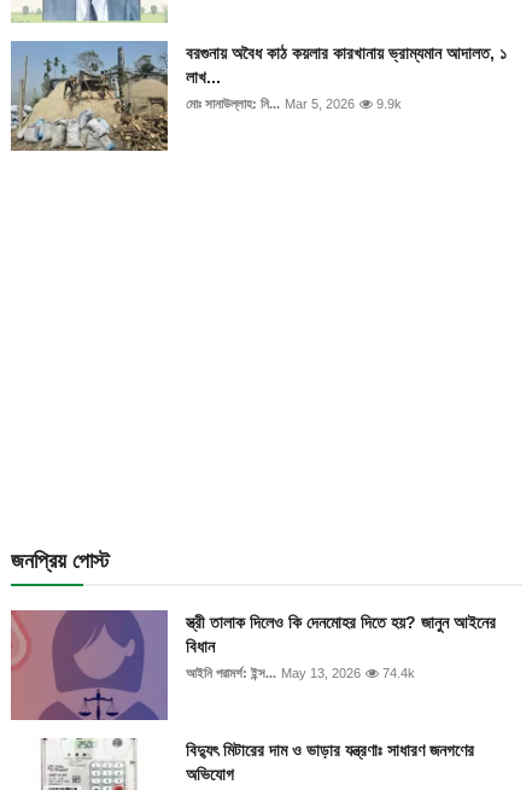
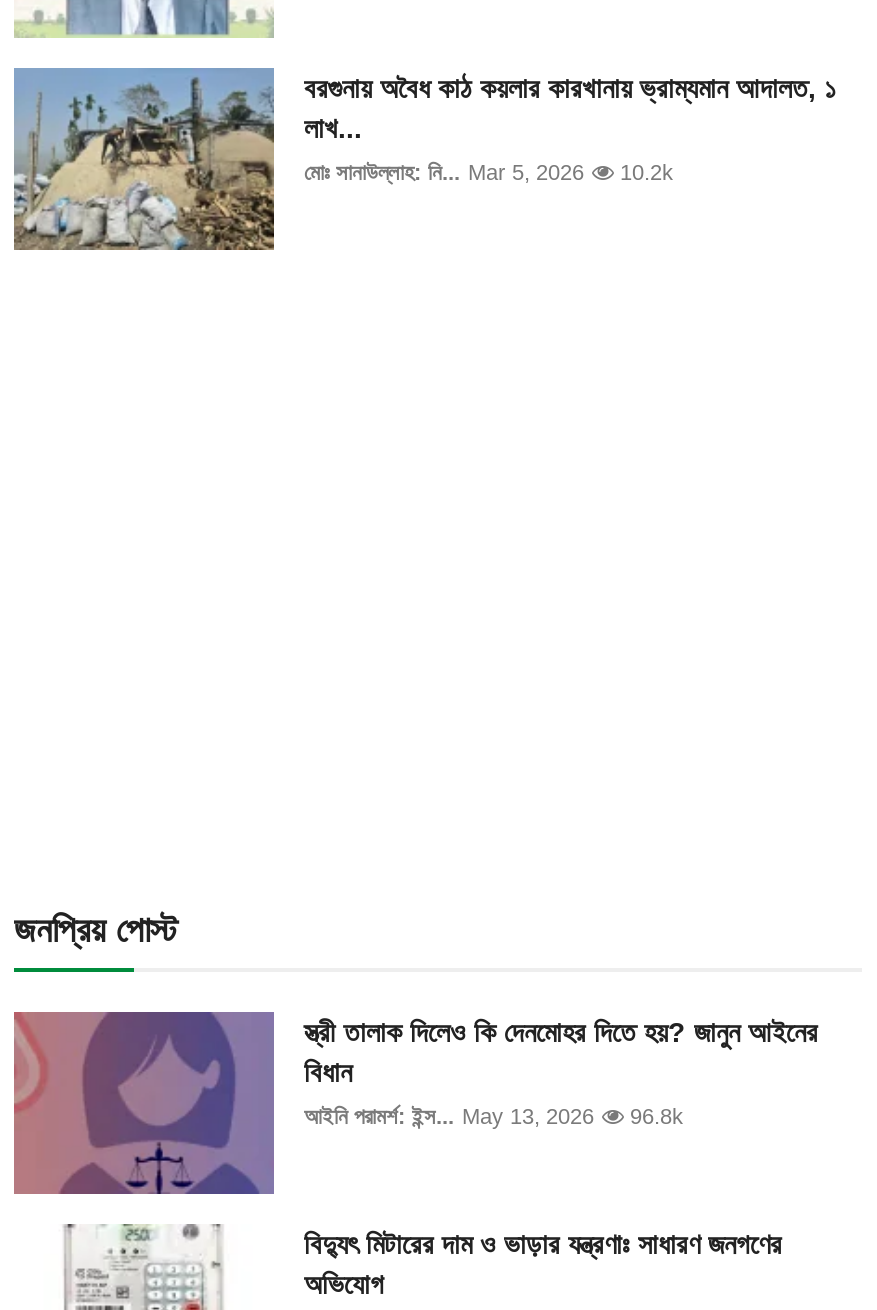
[186,96,402,111] মোঃ সানাউল্লাহ: নি... Mar 5, 2026 9.9k -> [304,160,674,184] মোঃ সানাউল্লাহ: নি... Mar 5, 2026 10.2k
[186,666,415,680] আইনি পরামর্শ: ইন্স... May 13, 2026 74.4k -> [304,1104,684,1128] আইনি পরামর্শ: ইন্স... May 13, 2026 96.8k

